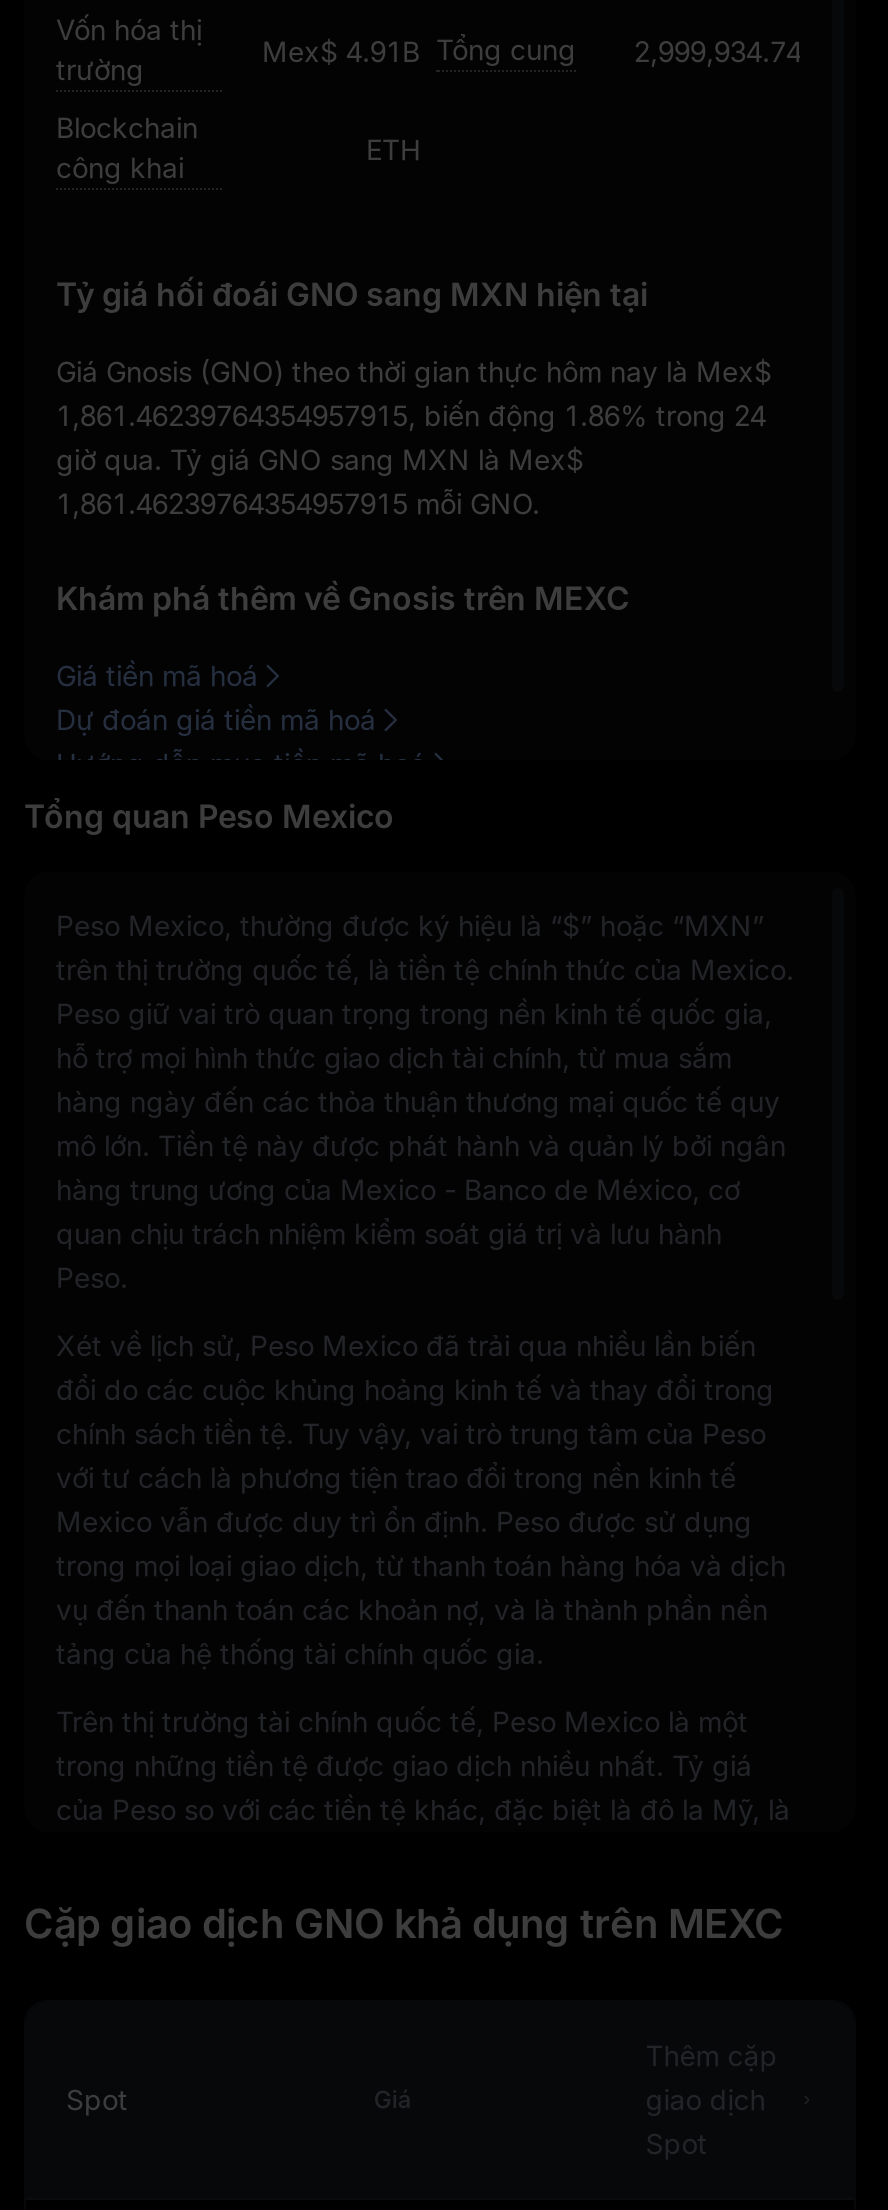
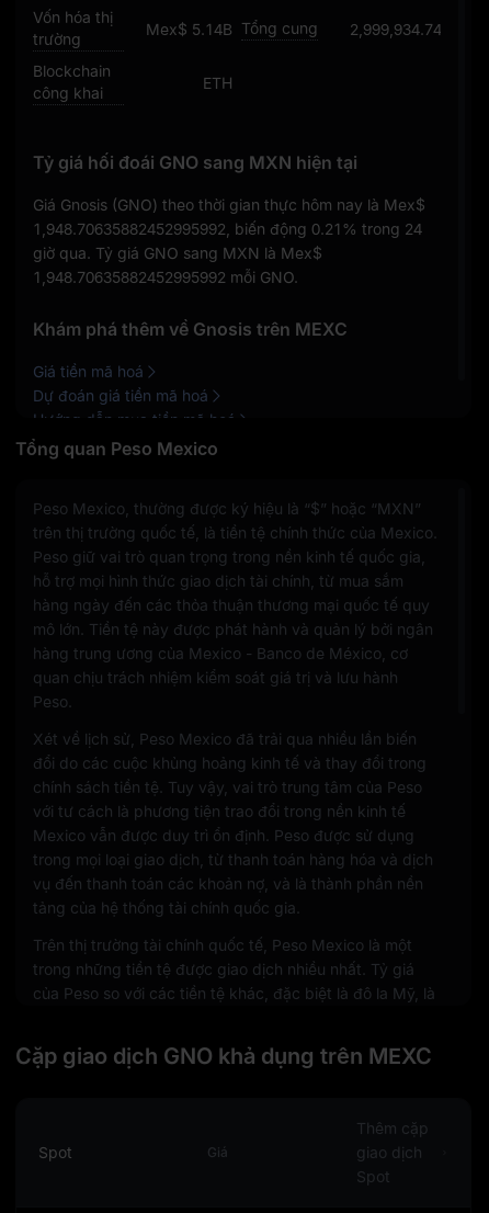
[262,33,576,68] Mex$ 4.91B Tổng cung -> [146,19,318,38] Mex$ 5.14B Tổng cung
[56,399,766,433] 1,861.46239764354957915, biến động 1.86% trong 24 -> [33,220,422,238] 1,948.70635882452995992, biến động 0.21% trong 24
[56,487,540,521] 1,861.46239764354957915 mỗi GNO. -> [33,268,298,287] 1,948.70635882452995992 mỗi GNO.

